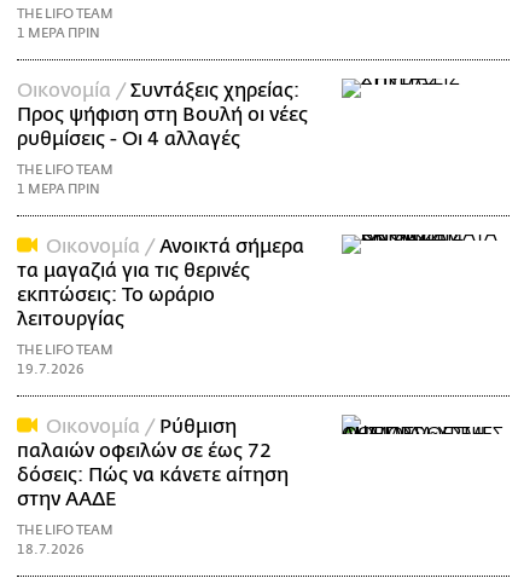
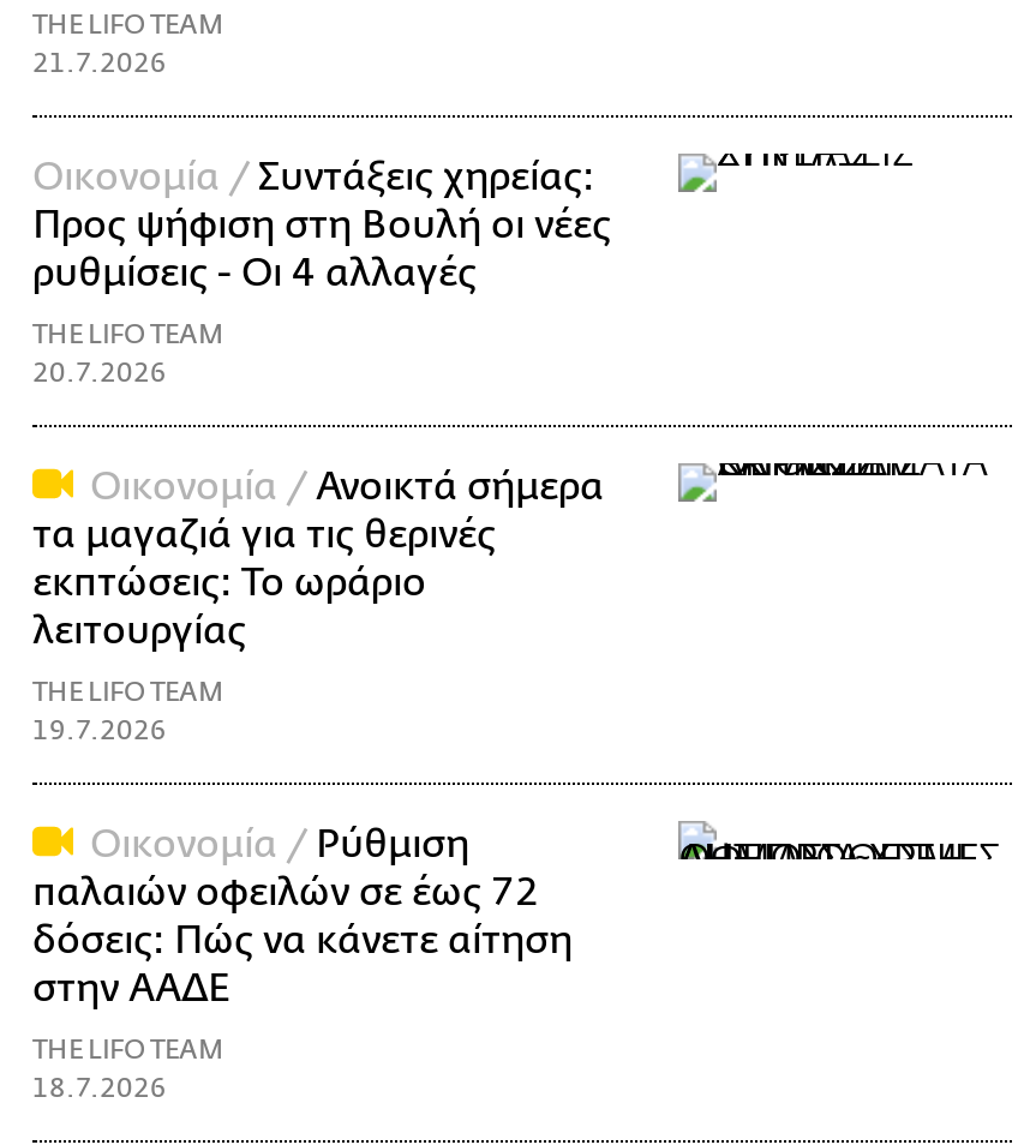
[17,25,100,41] 1 ΜΕΡΑ ΠΡΙΝ -> [32,48,167,80] 21.7.2026
[17,181,100,197] 1 ΜΕΡΑ ΠΡΙΝ -> [32,358,167,389] 20.7.2026

